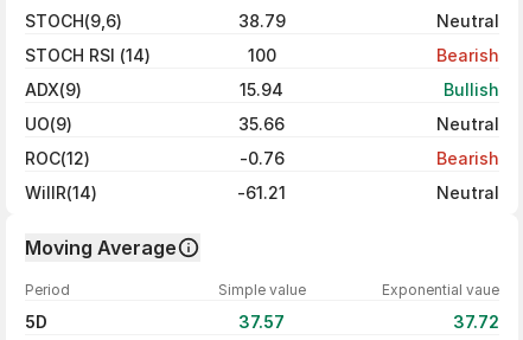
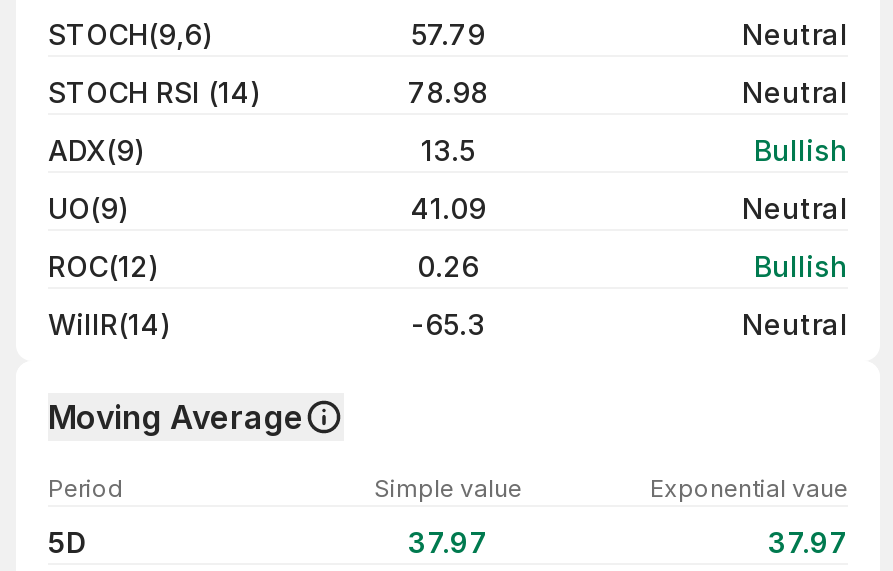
[238,11,286,31] 38.79 -> [411,17,485,51] 57.79
[248,45,499,65] 100 | Bearish -> [408,75,848,109] 78.98 | Neutral
[240,79,284,100] 15.94 -> [421,133,475,167] 13.5
[239,114,285,134] 35.66 -> [410,191,486,225] 41.09
[240,148,499,168] -0.76 | Bearish -> [417,249,848,283] 0.26 | Bullish
[238,182,286,203] -61.21 -> [411,307,485,341] -65.3
[239,312,285,332] 37.57 -> [408,525,488,559] 37.97
[453,312,499,332] 37.72 -> [768,525,848,559] 37.97

